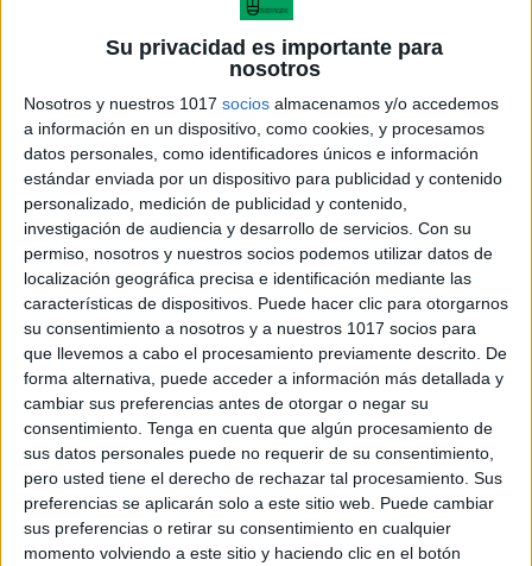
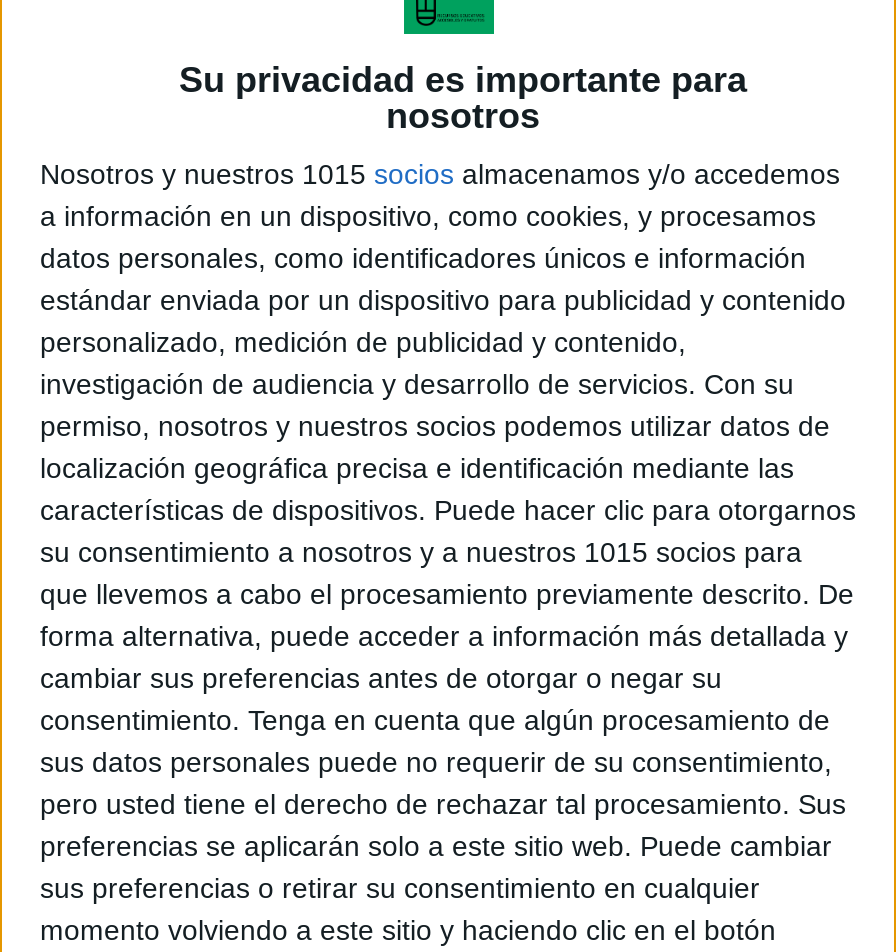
[24,94,499,113] Nosotros y nuestros 1017 socios almacenamos y/o accedemos -> [40,157,840,189] Nosotros y nuestros 1015 socios almacenamos y/o accedemos
[24,318,476,337] su consentimiento a nosotros y a nuestros 1017 socios para -> [40,535,802,567] su consentimiento a nosotros y a nuestros 1015 socios para

